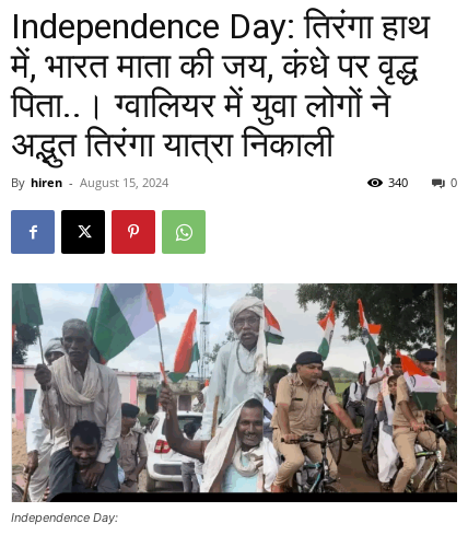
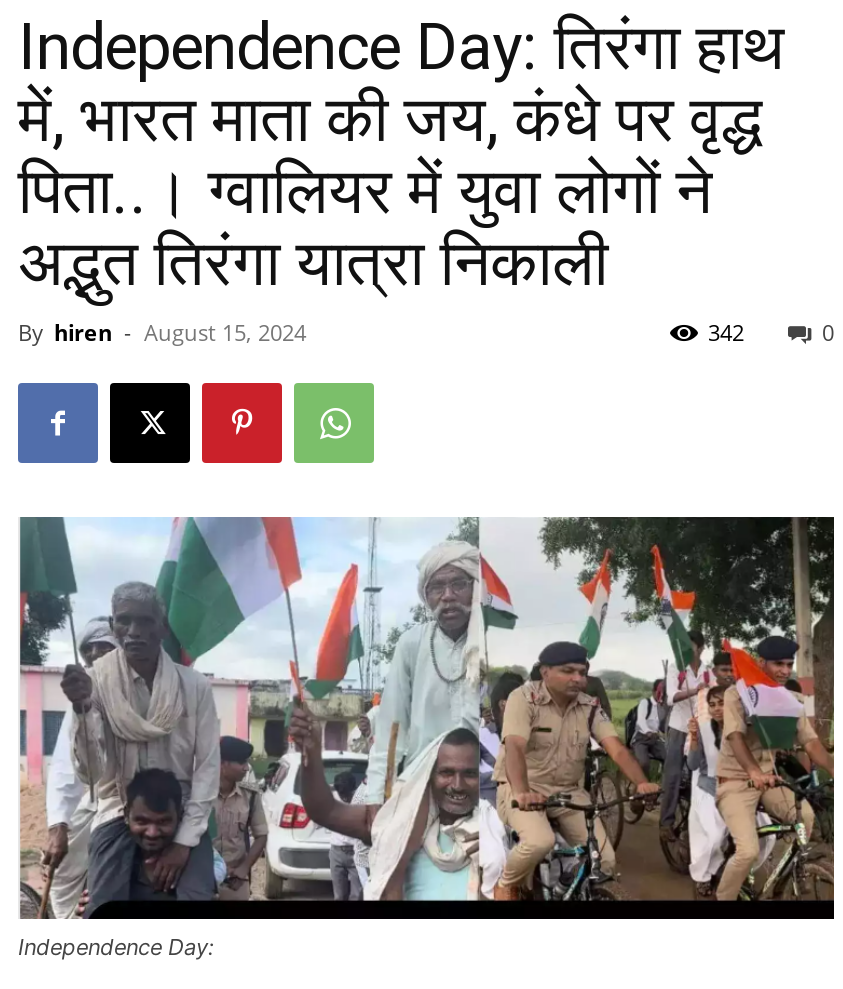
[388,174,408,190] 340 -> [708,317,744,347] 342

